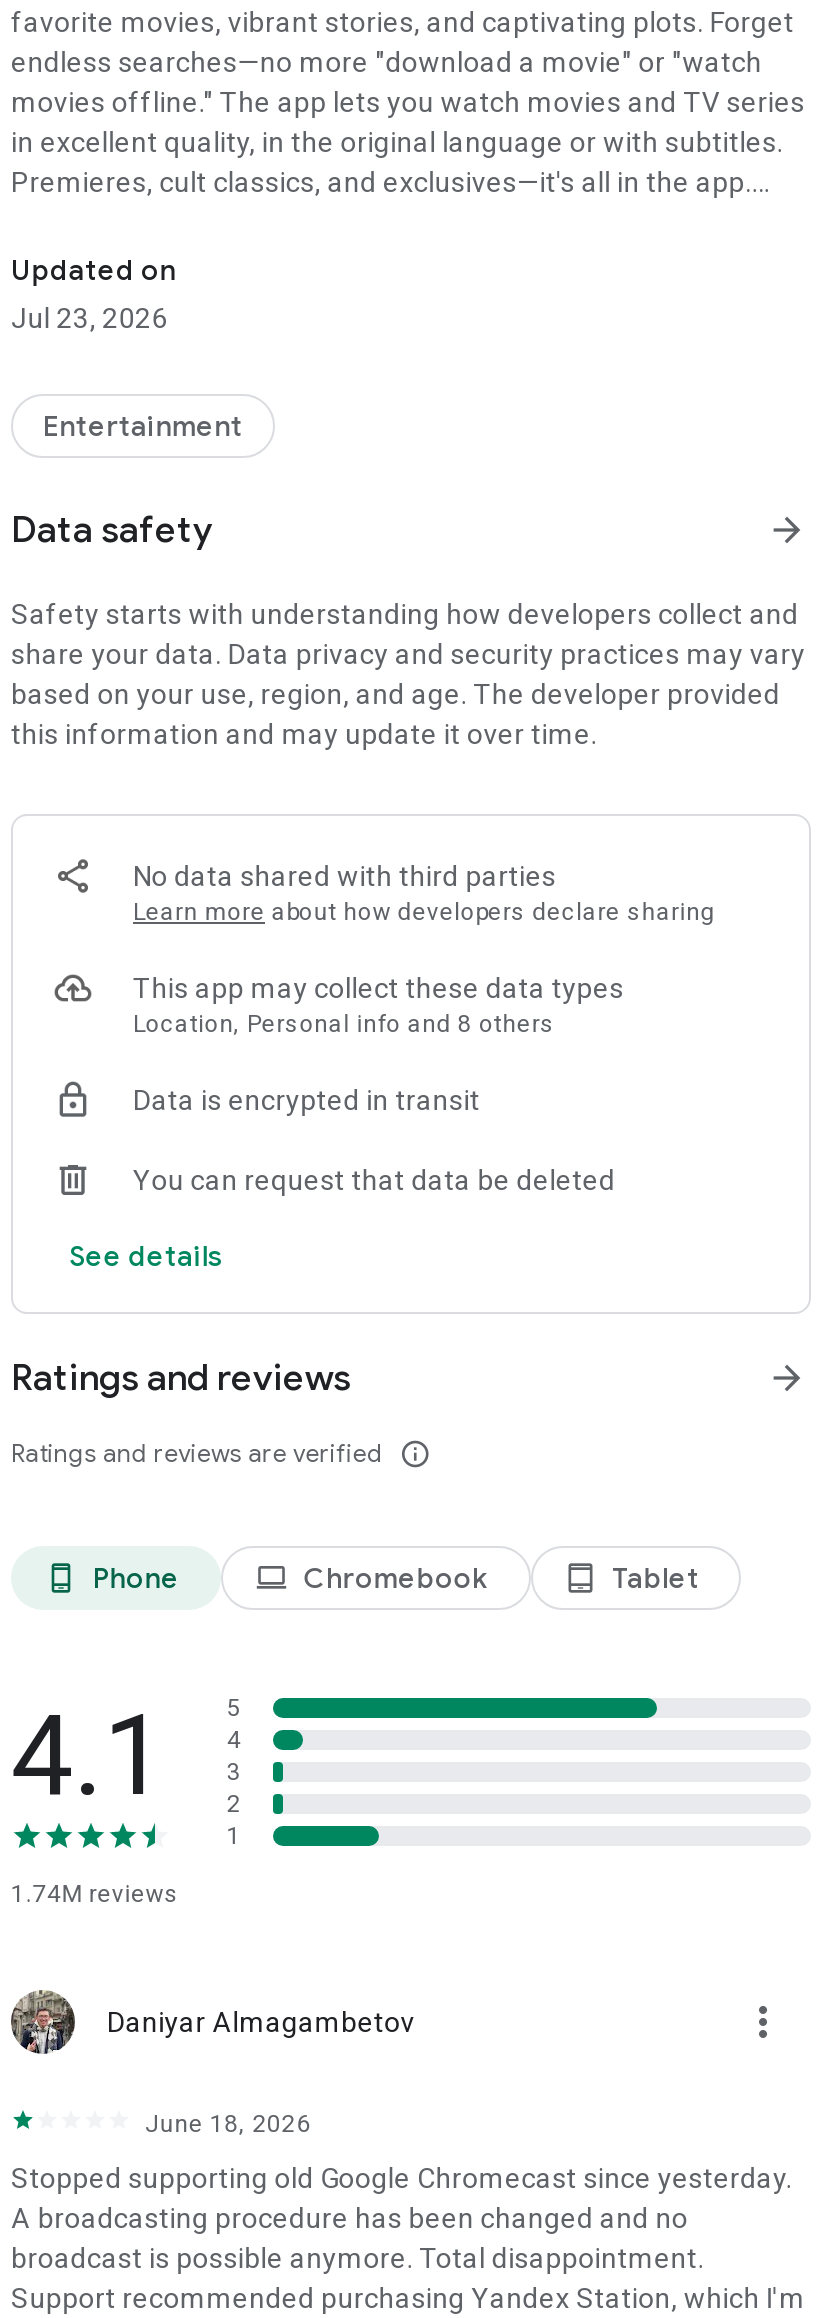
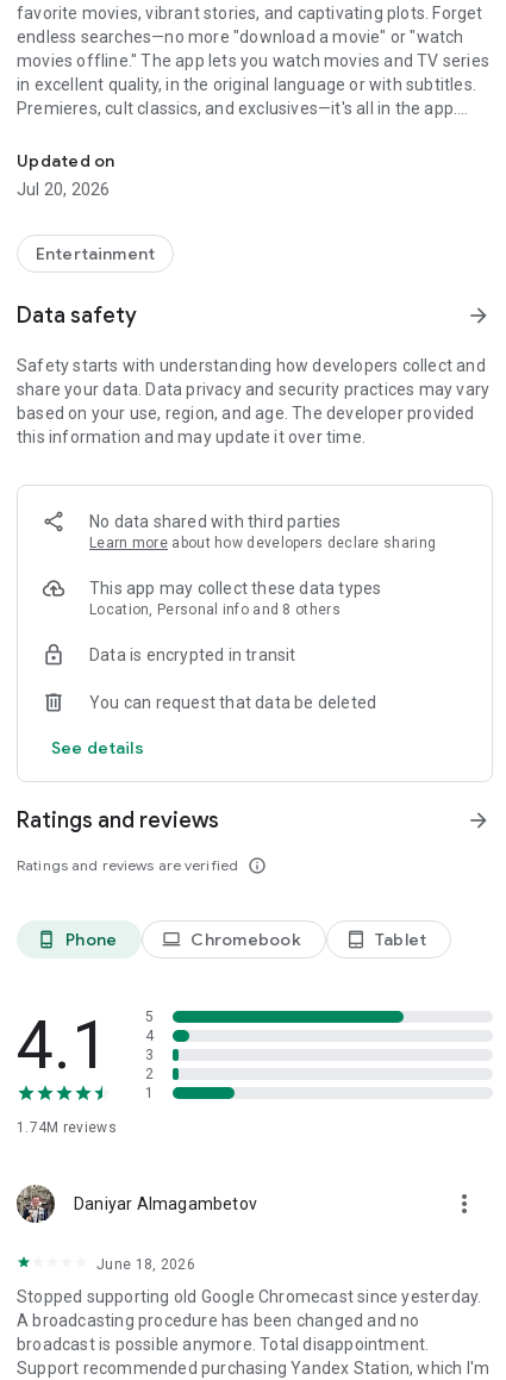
[11,302,168,334] Jul 23, 2026 -> [17,180,110,199] Jul 20, 2026

